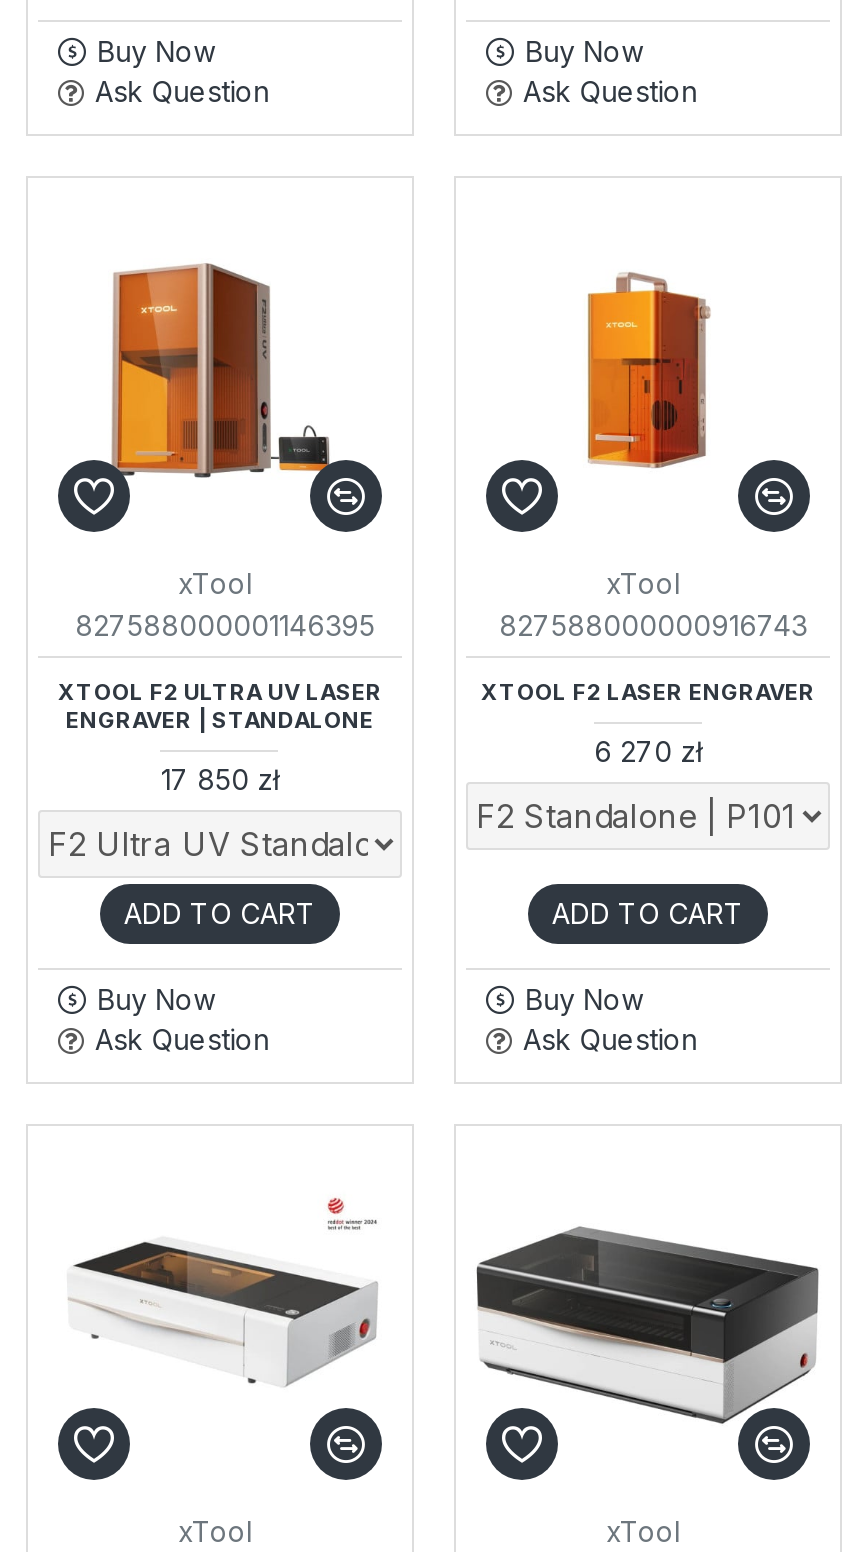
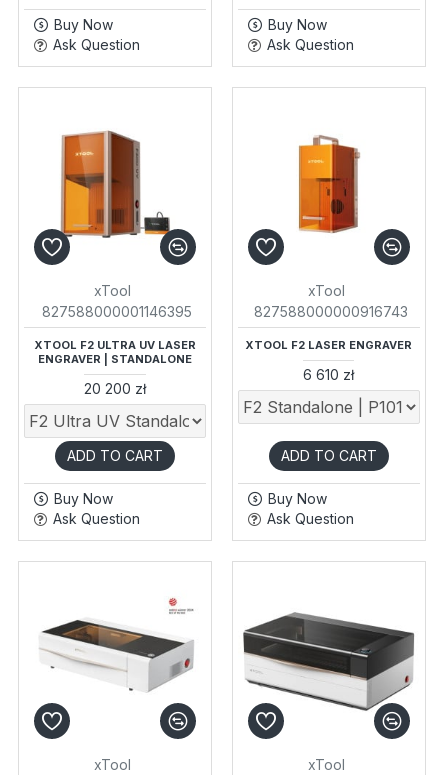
[594,734,702,768] 6 270 zł -> [303,366,354,383] 6 610 zł
[161,762,279,796] 17 850 zł -> [84,380,146,397] 20 200 zł

